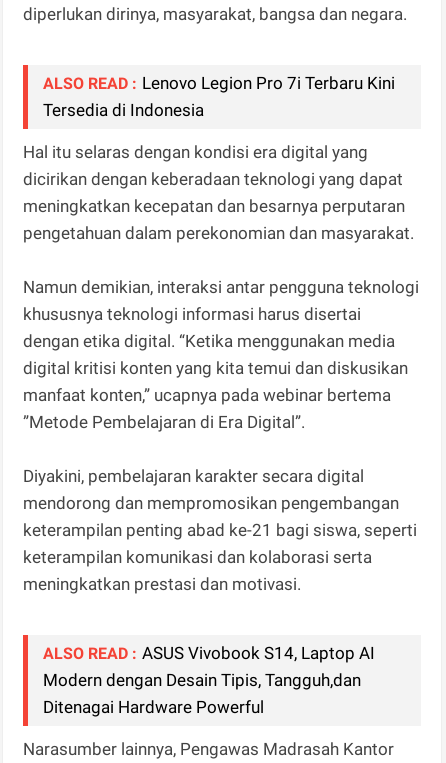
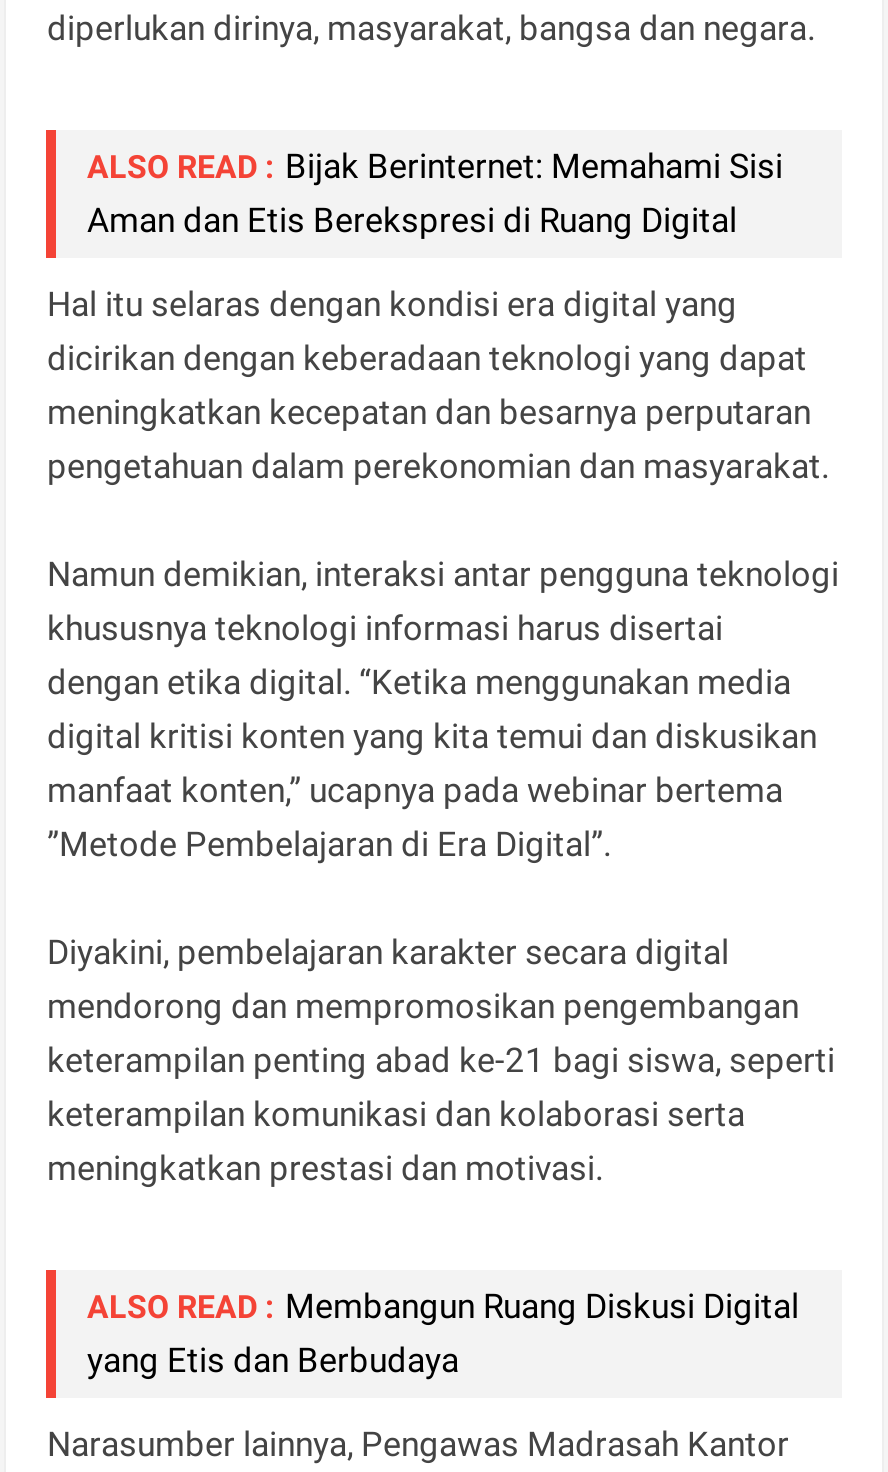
[43,73,395,120] ALSO READ : Lenovo Legion Pro 7i Terbaru Kini | Tersedia di Indonesia -> [87,146,783,240] ALSO READ : Bijak Berinternet: Memahami Sisi | Aman dan Etis Berekspresi di Ruang Digital
[43,643,375,717] ALSO READ : ASUS Vivobook S14, Laptop AI | Modern dengan Desain Tipis, Tangguh,dan | Ditenagai Hardware Powerful -> [87,1286,799,1380] ALSO READ : Membangun Ruang Diskusi Digital | yang Etis dan Berbudaya

